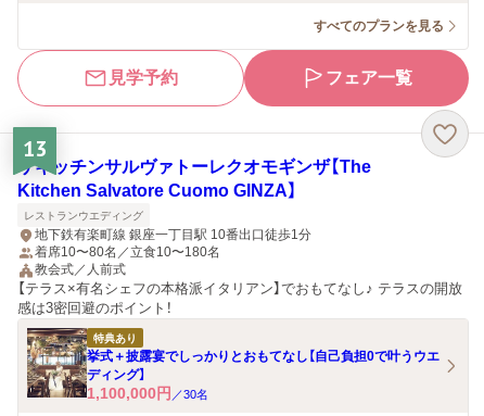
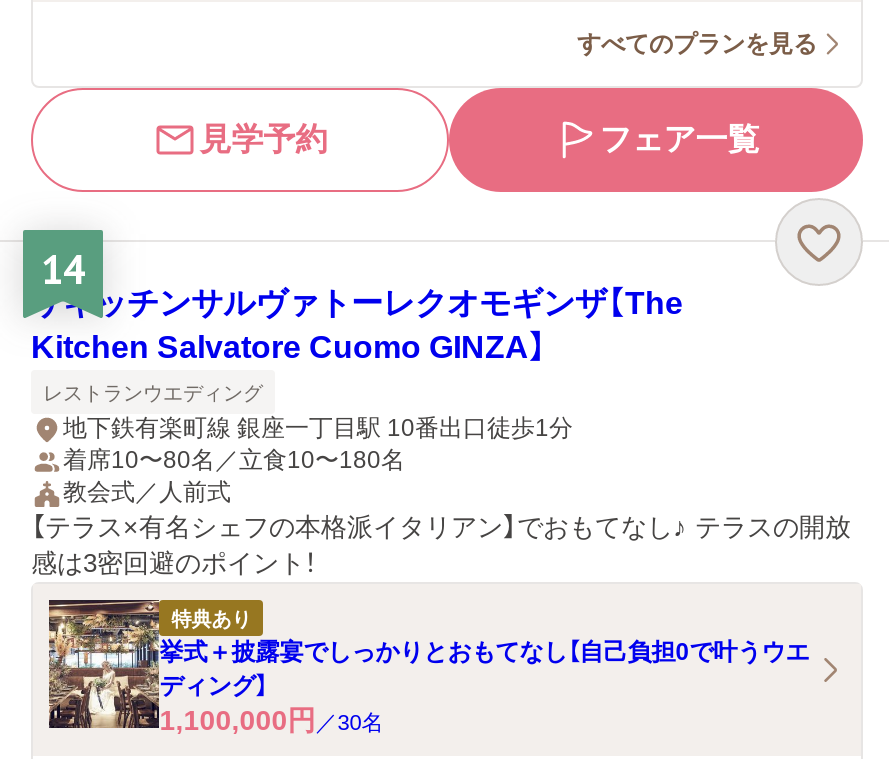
[23,135,47,163] 13 -> [41,244,85,296] 14

